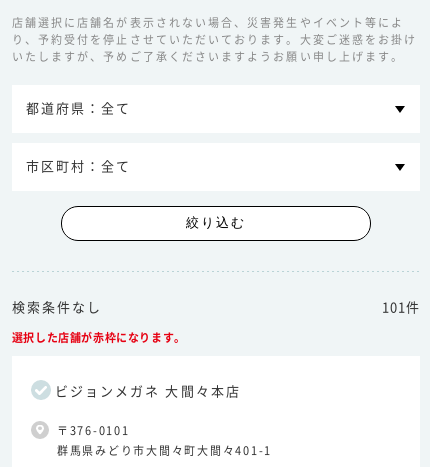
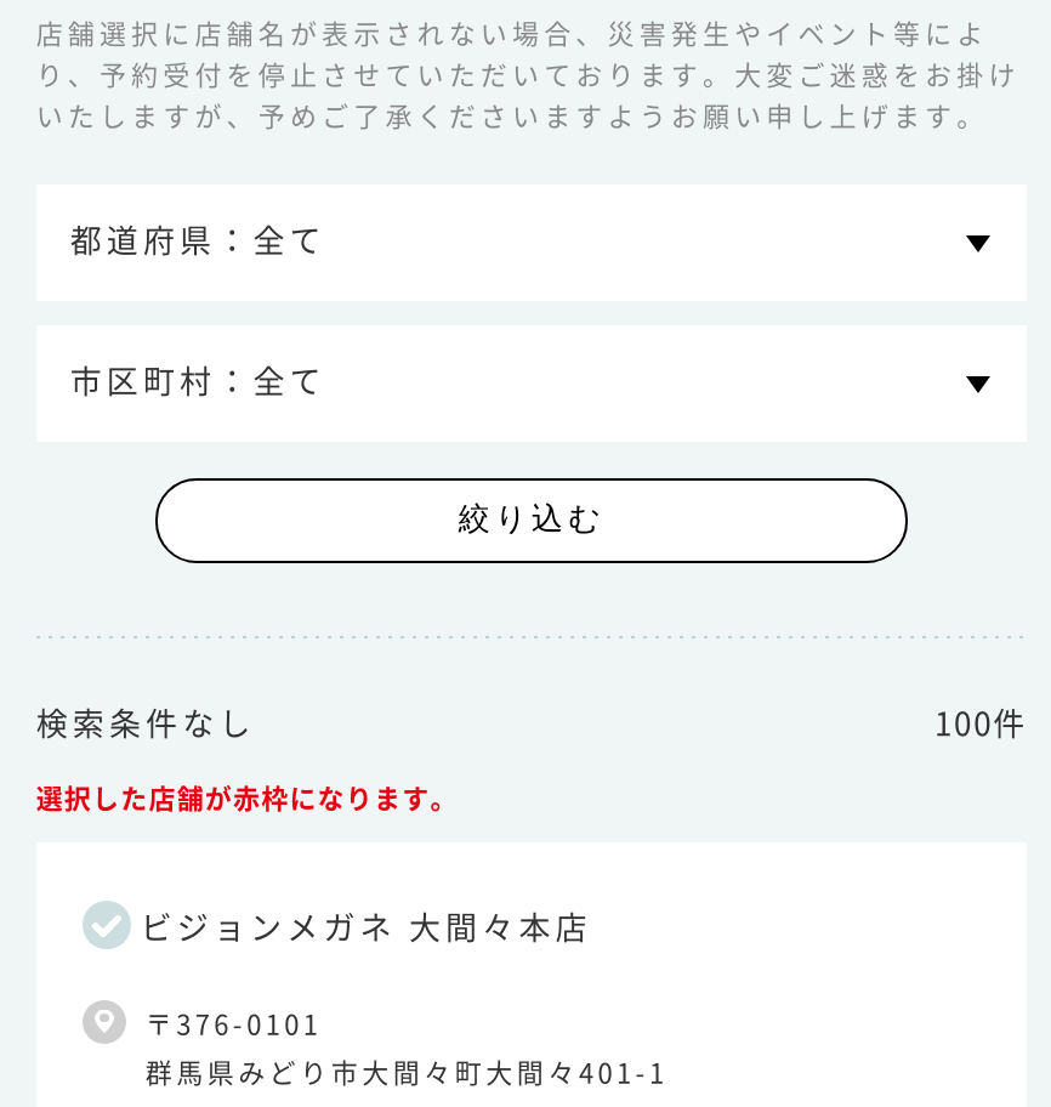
[382,301,420,314] 101件 -> [934,709,1027,740] 100件

